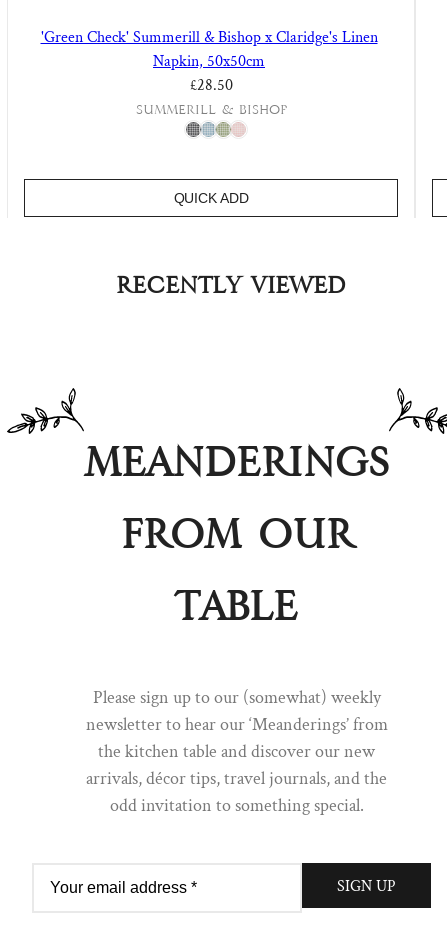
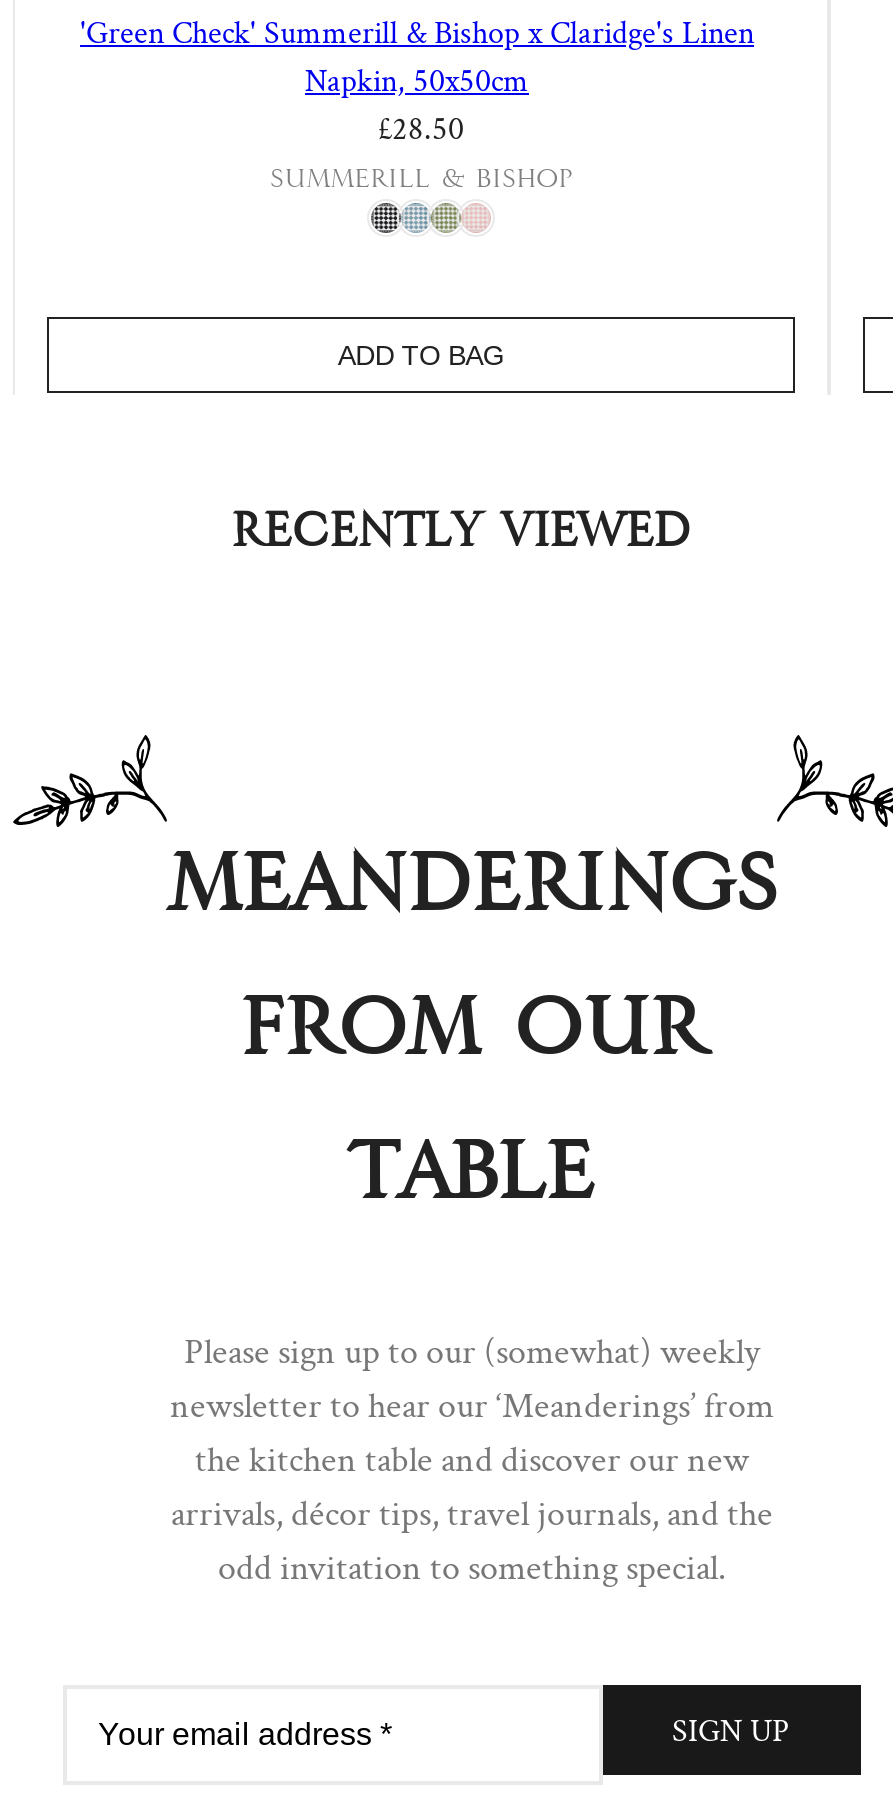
[174,190,248,206] QUICK ADD -> [338,338,504,370] ADD TO BAG

